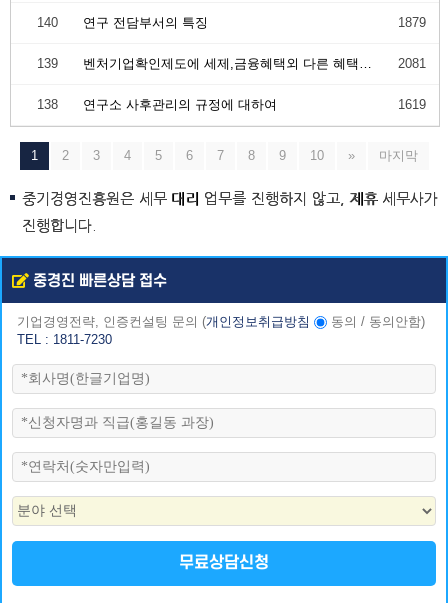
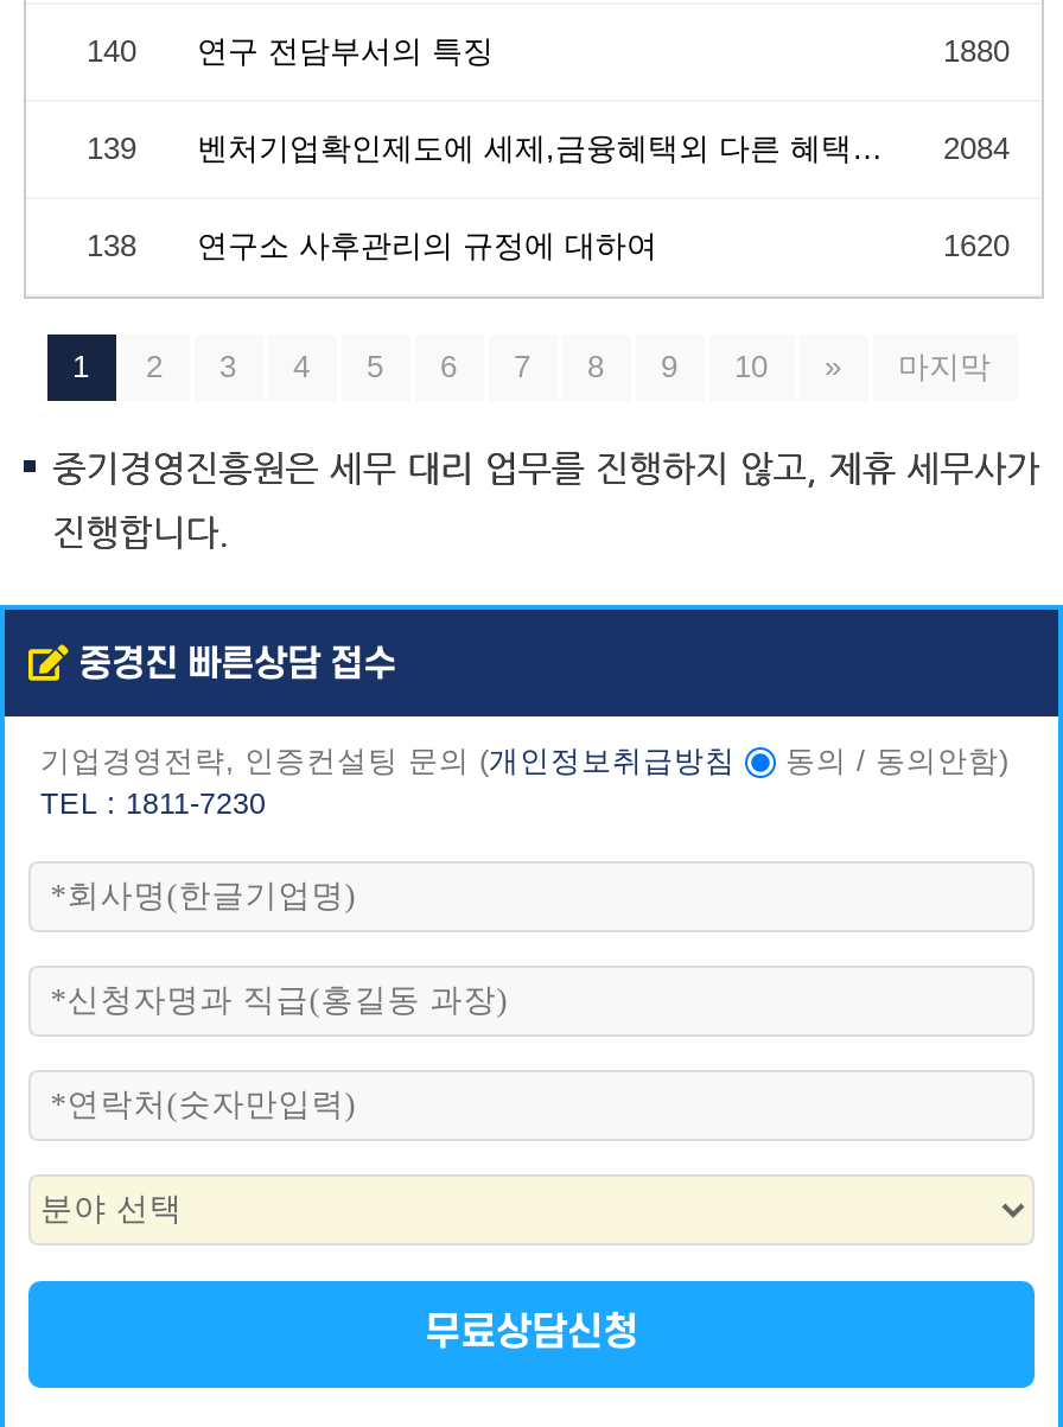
[397,15,425,30] 1879 -> [943,33,1010,69] 1880
[397,56,425,71] 2081 -> [943,130,1010,166] 2084
[397,97,425,112] 1619 -> [943,228,1010,263] 1620

